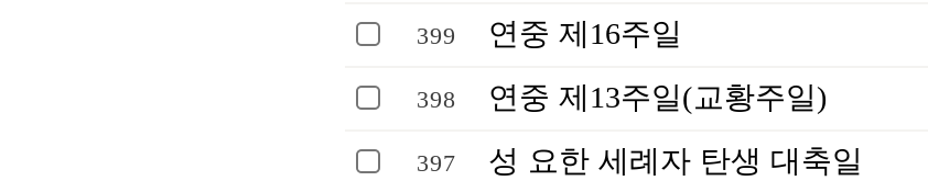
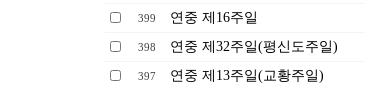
none -> [170,39,338,54] 연중 제32주일(평신도주일)
moved [488,81,828,114] -> [170,68,324,83]: 연중 제13주일(교황주일)
[488,145,863,178] 성 요한 세례자 탄생 대축일 -> none

